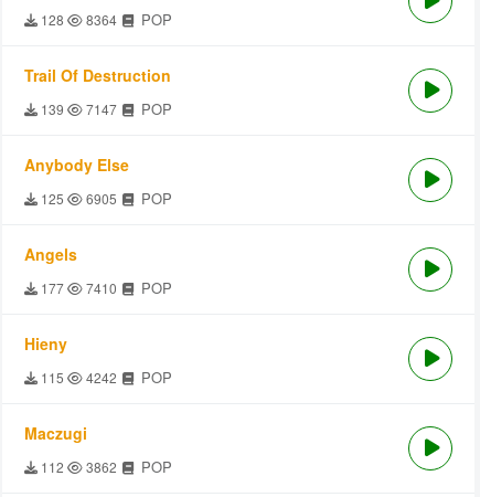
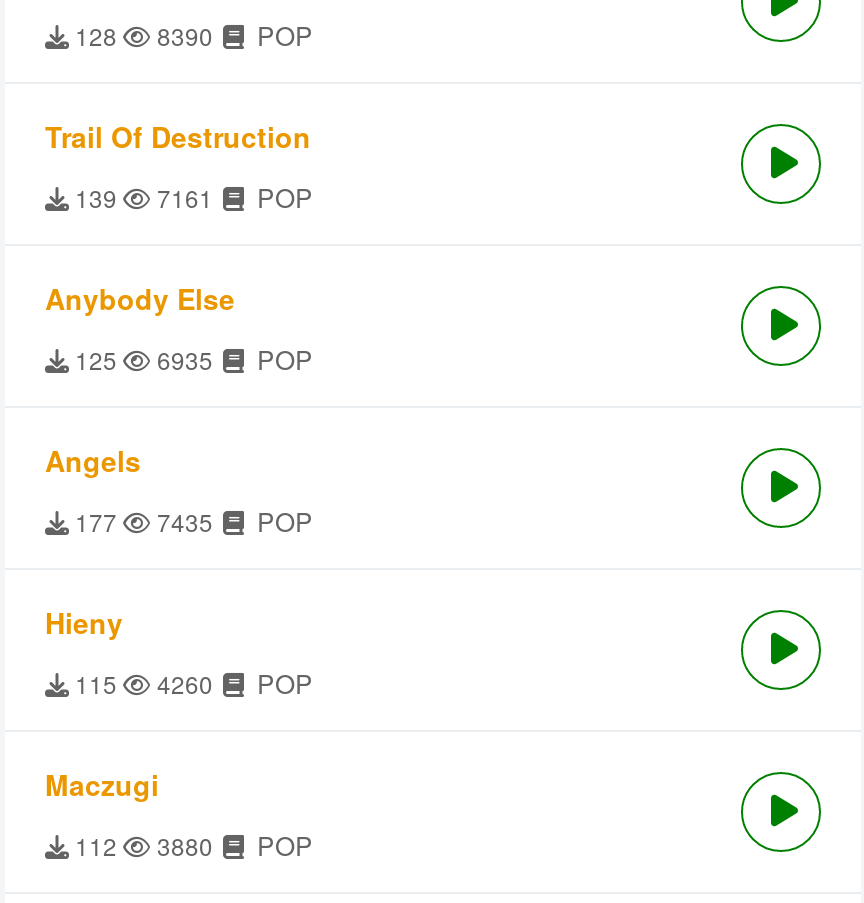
[38,9,172,30] 128 8364 POP -> [69,16,313,54] 128 8390 POP
[38,98,172,119] 139 7147 POP -> [69,178,313,216] 139 7161 POP
[38,188,172,209] 125 6905 POP -> [69,340,313,378] 125 6935 POP
[38,277,172,298] 177 7410 POP -> [69,502,313,540] 177 7435 POP
[38,367,172,388] 115 4242 POP -> [69,664,313,702] 115 4260 POP
[38,456,172,477] 112 3862 POP -> [69,826,313,864] 112 3880 POP

